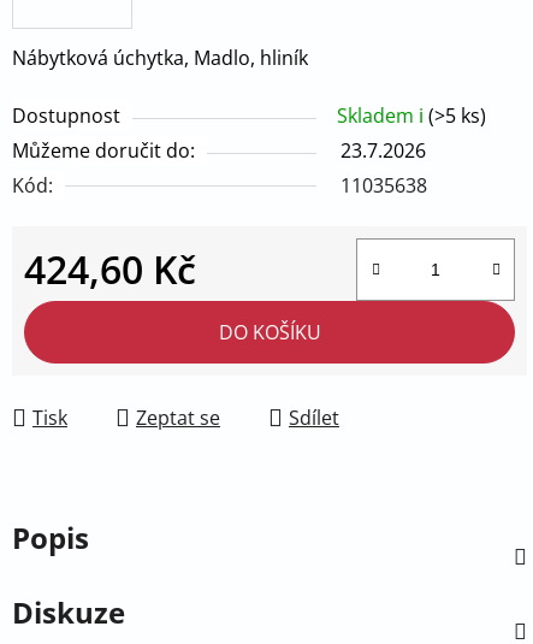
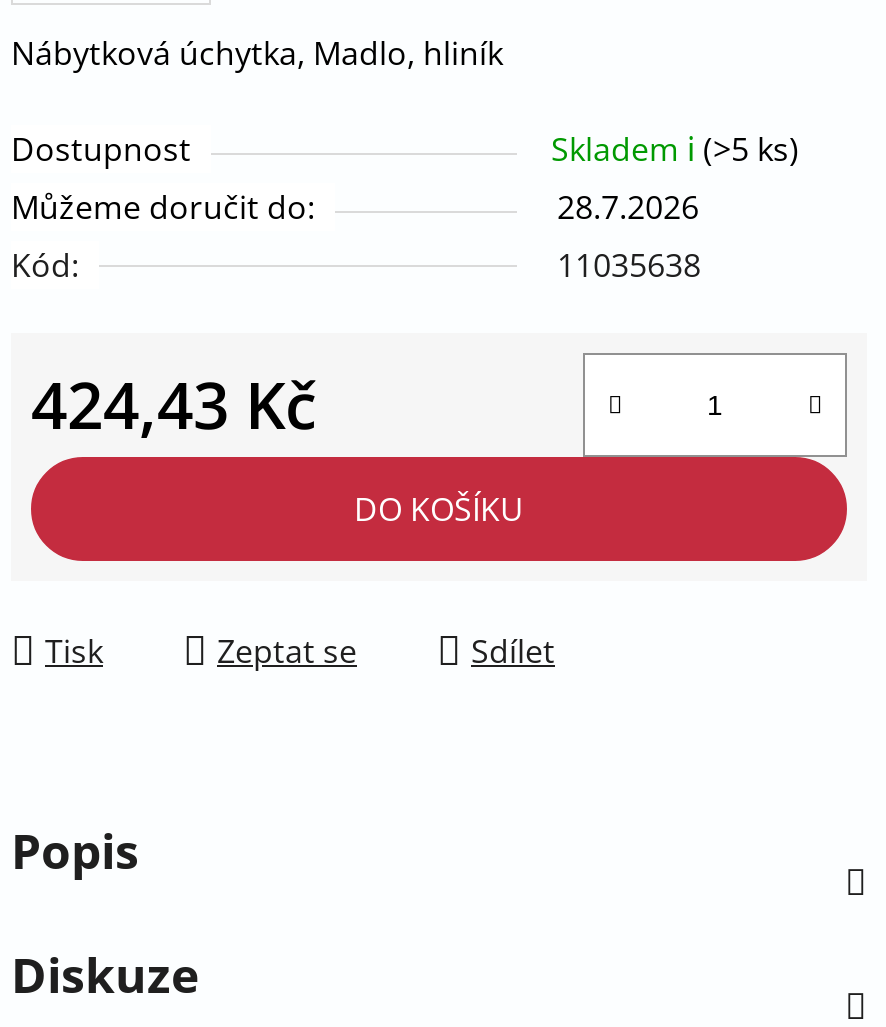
[340,137,426,163] 23.7.2026 -> [557,184,699,228] 28.7.2026
[24,243,196,294] 424,60 Kč -> [31,360,317,446] 424,43 Kč

